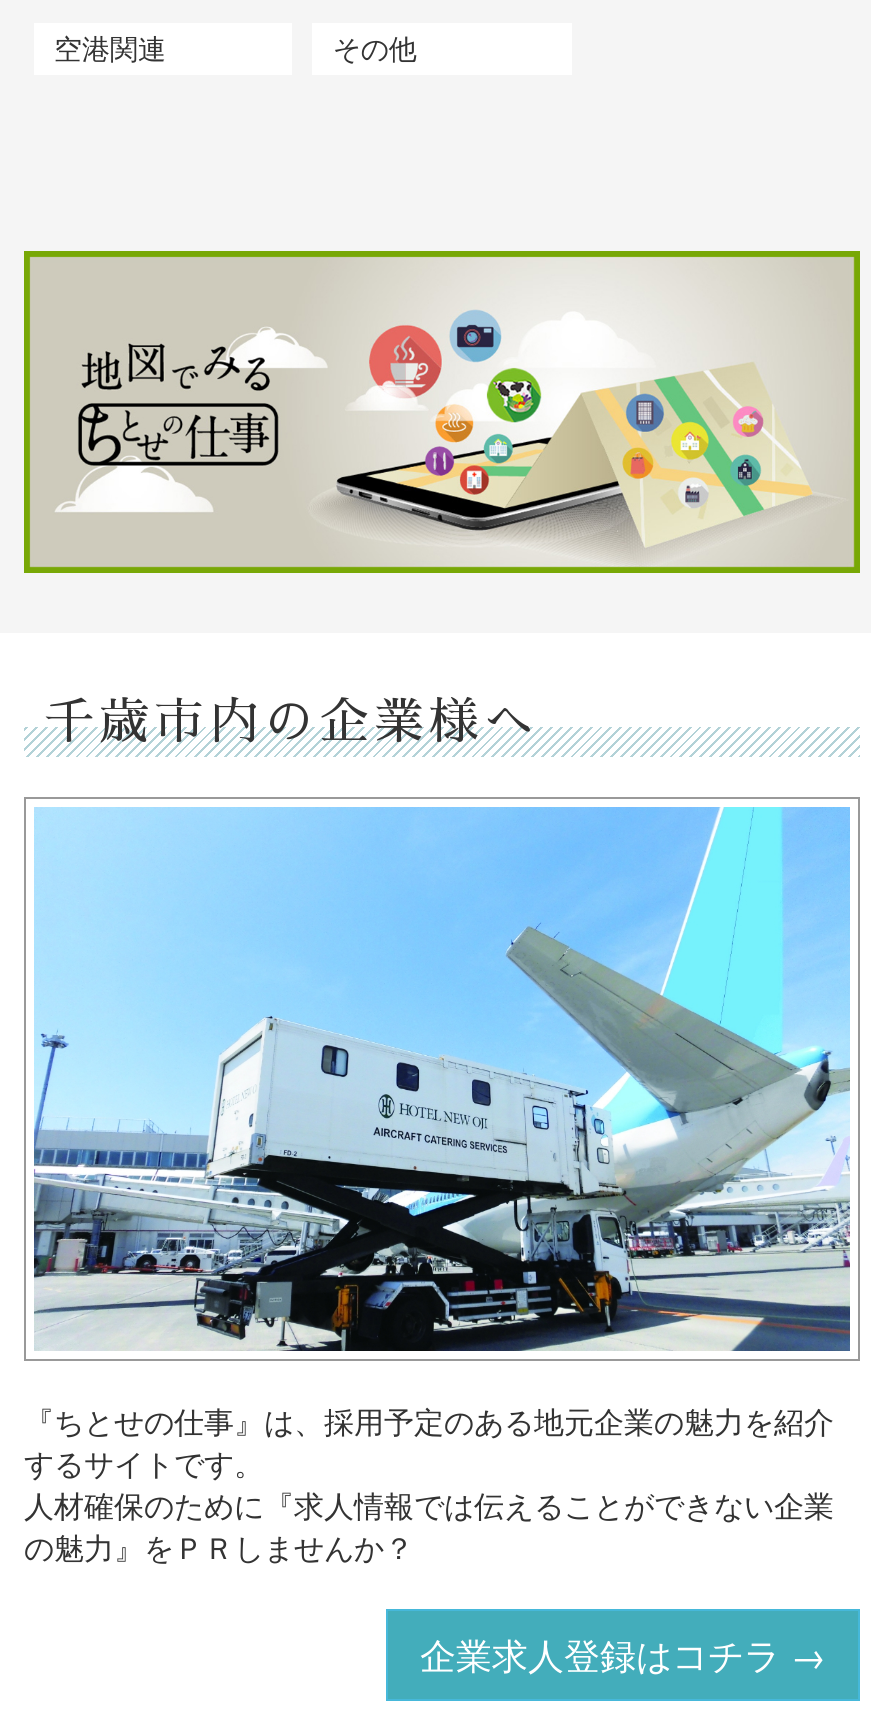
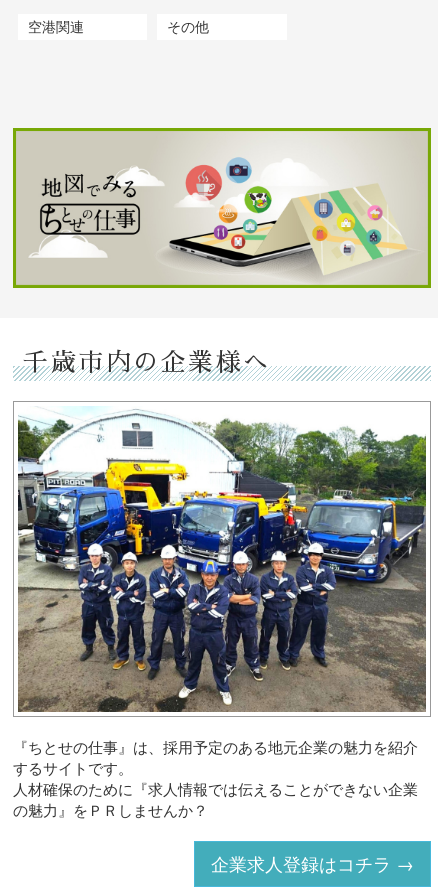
[32,806,852,1352] [image] -> [17,413,427,713] [image]

